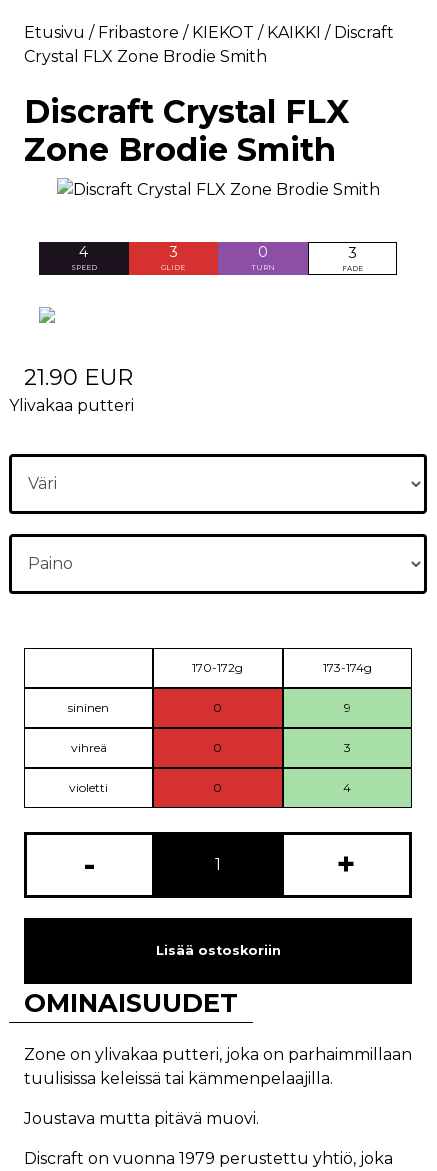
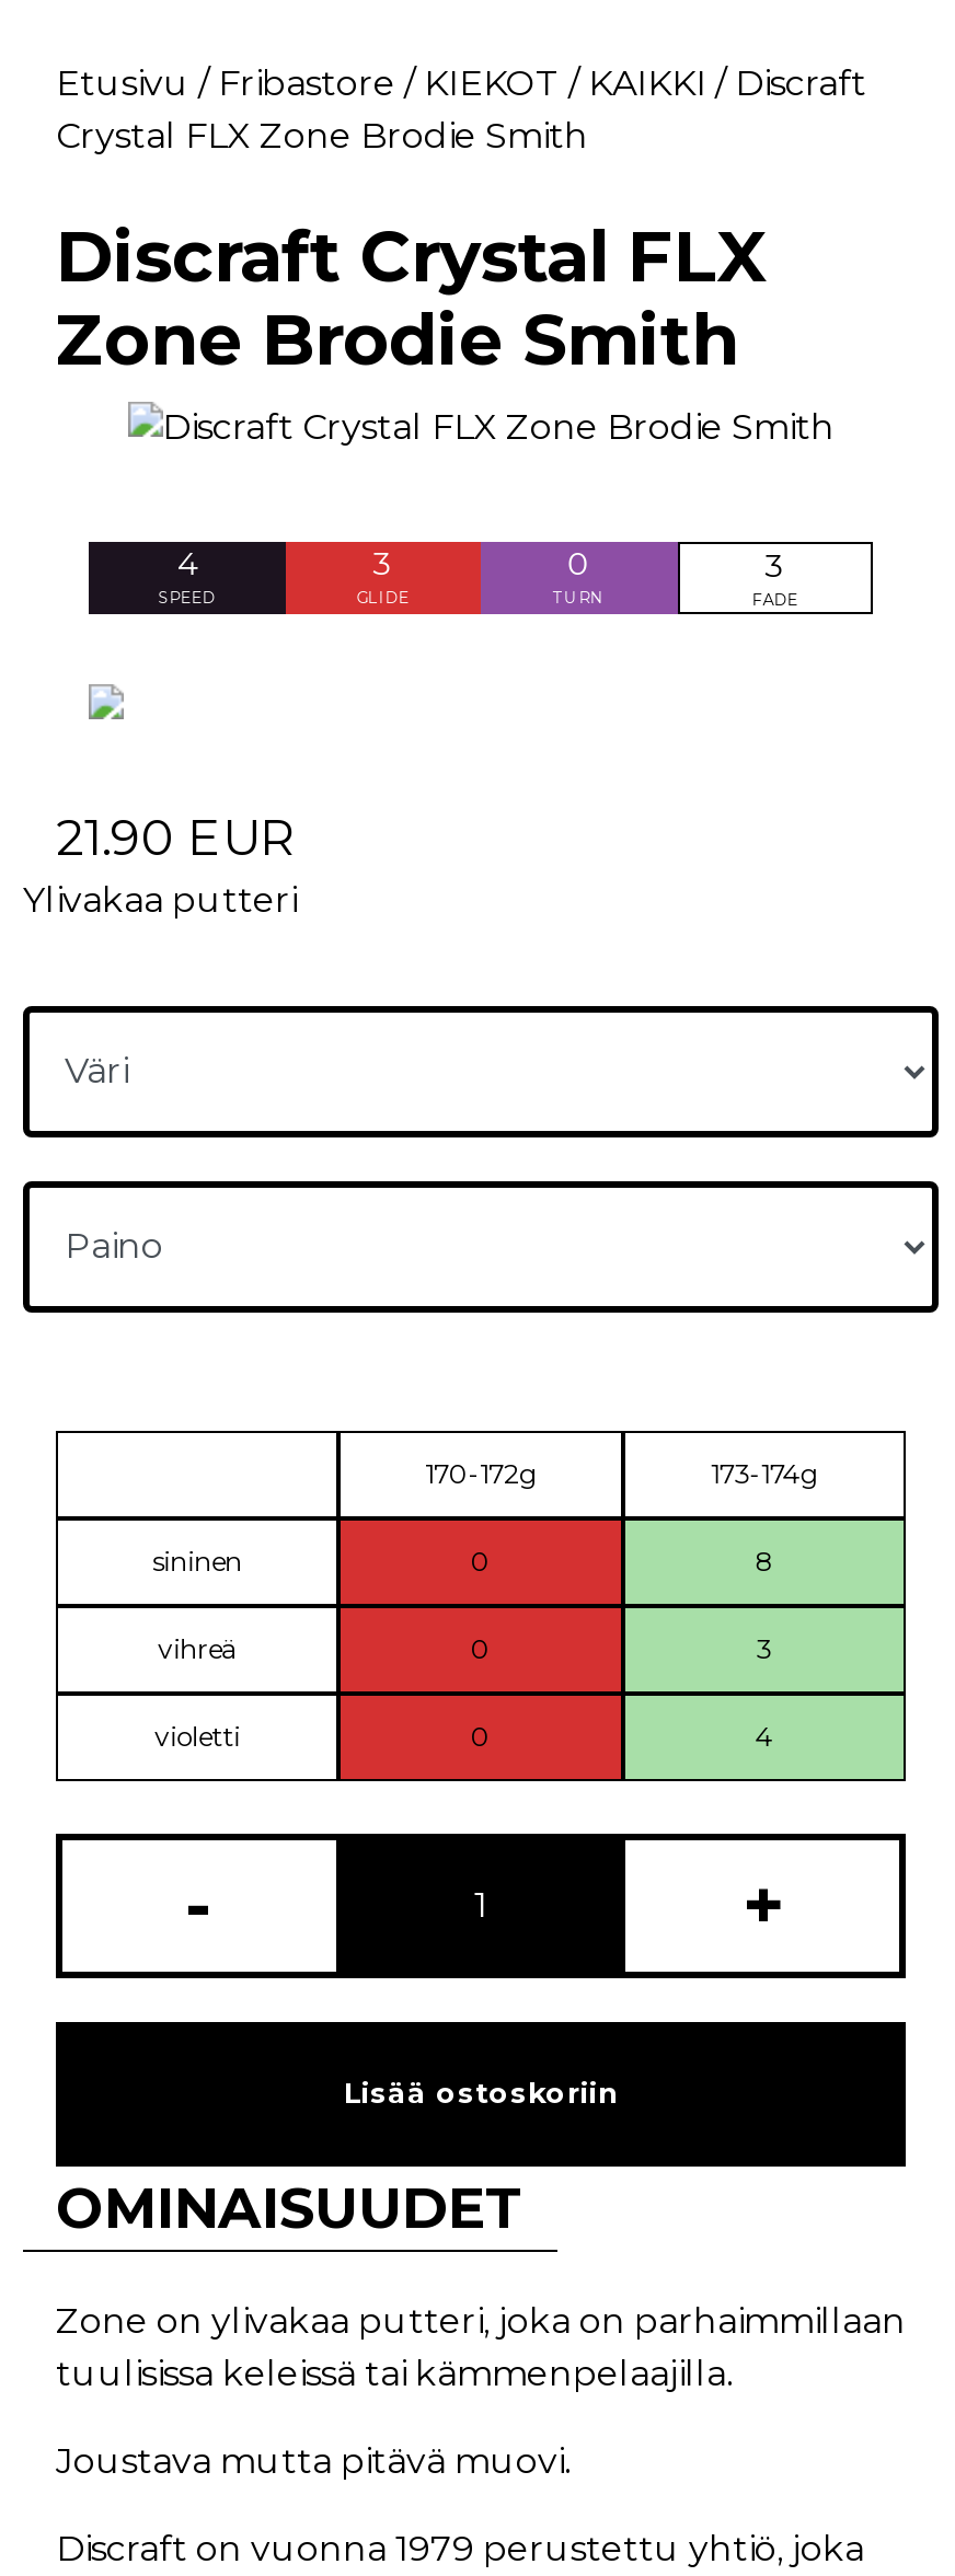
[344,700,351,715] 9 -> [755,1544,773,1577] 8

